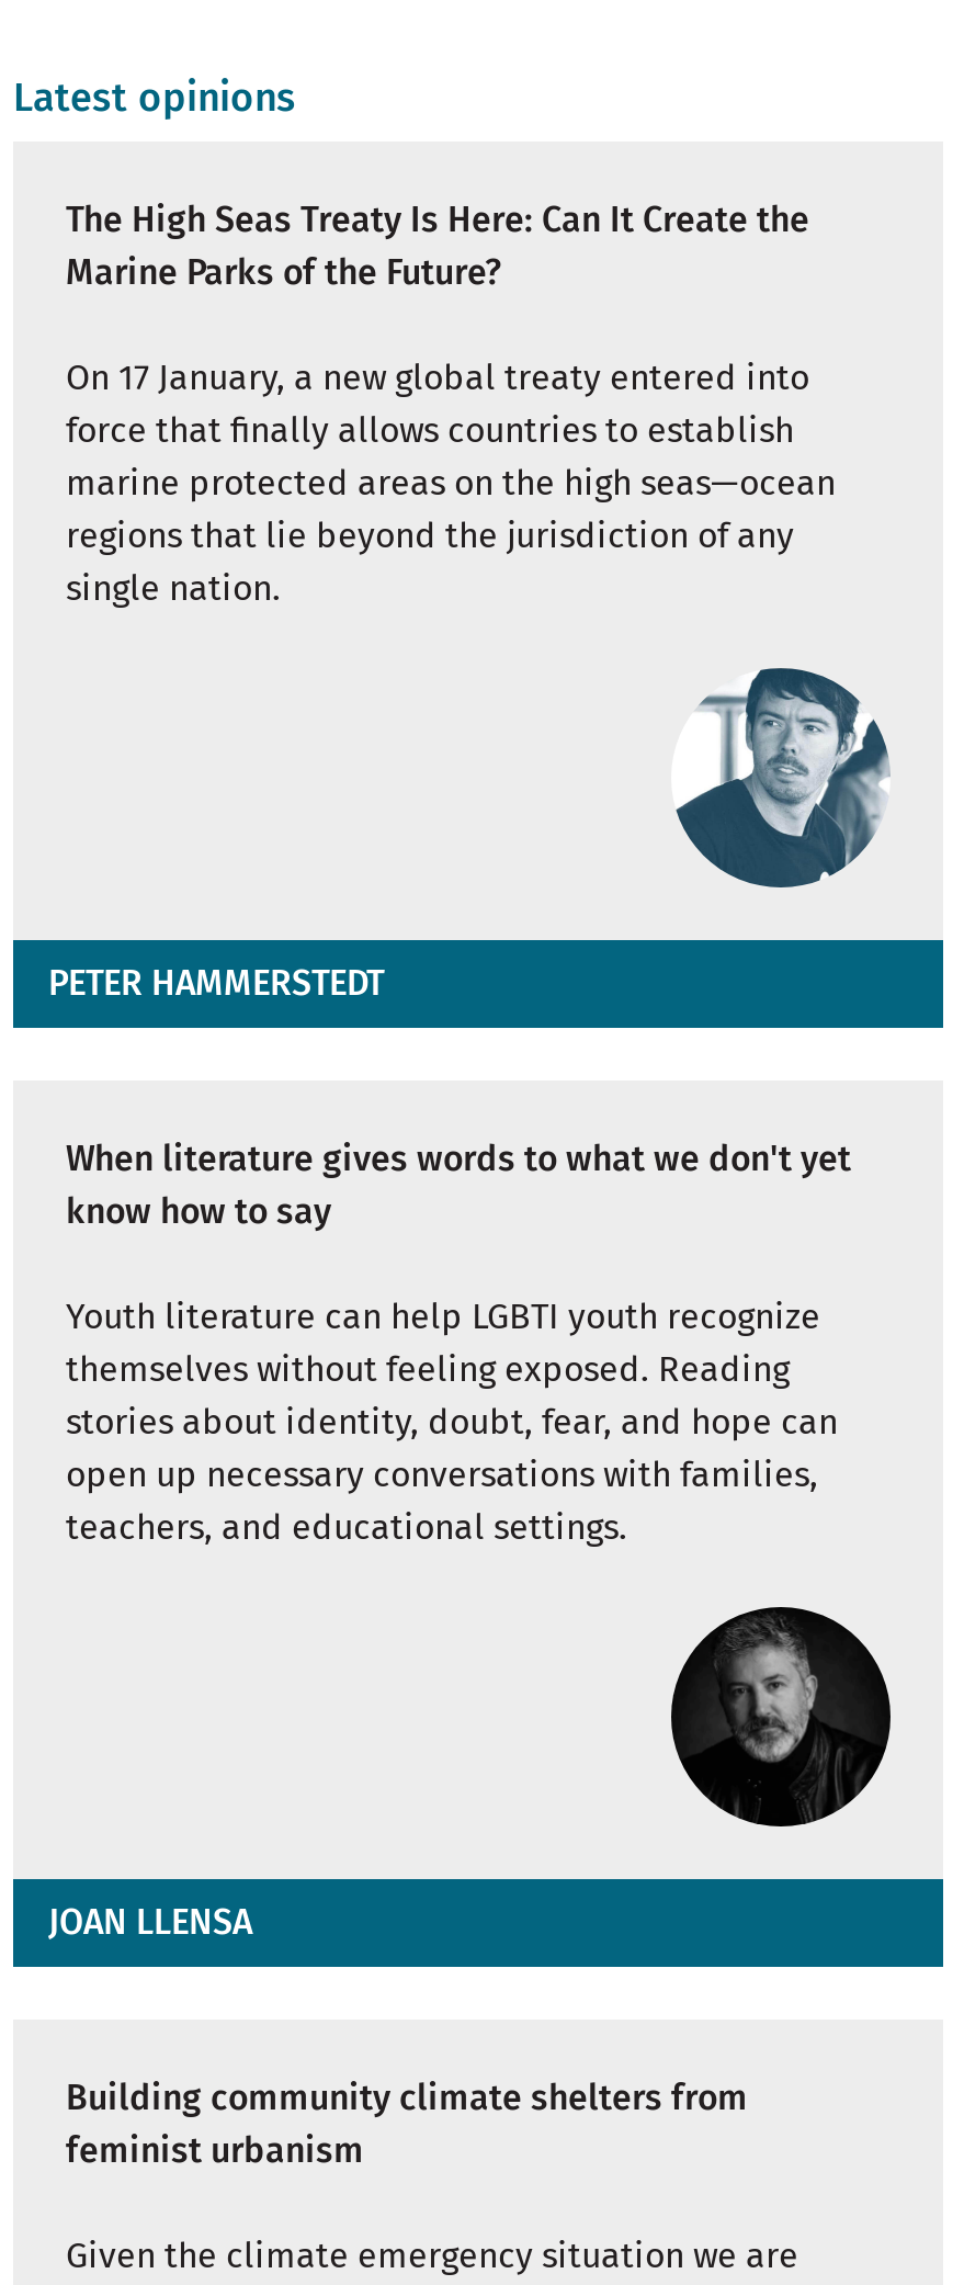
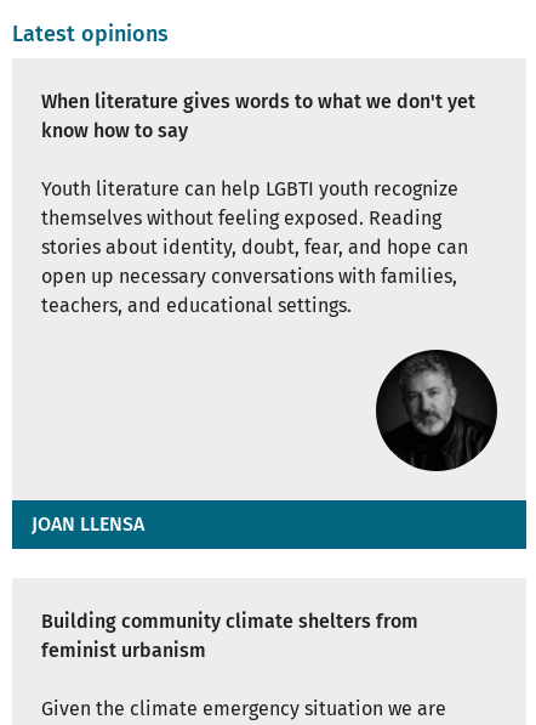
[66,198,836,608] The High Seas Treaty Is Here: Can It Create the | Marine Parks of the Future? | On 17 January, a new global treaty entered into | force that finally allows countries to establish | marine protected areas on the high seas—ocean | regions that lie beyond the jurisdiction of any | single nation. -> none
[676,668,891,887] [image] -> none
[48,961,384,1003] PETER HAMMERSTEDT -> none

